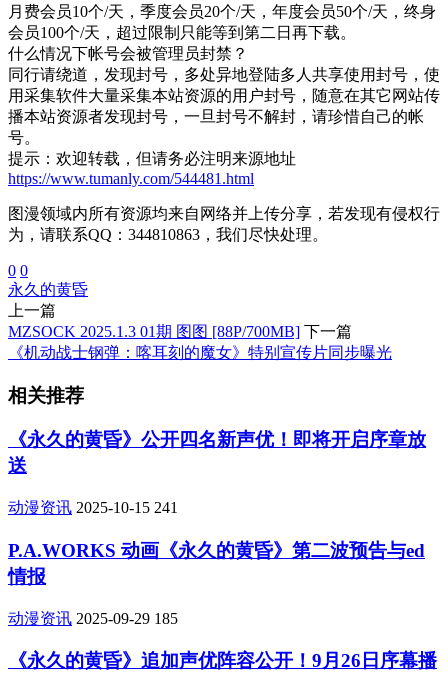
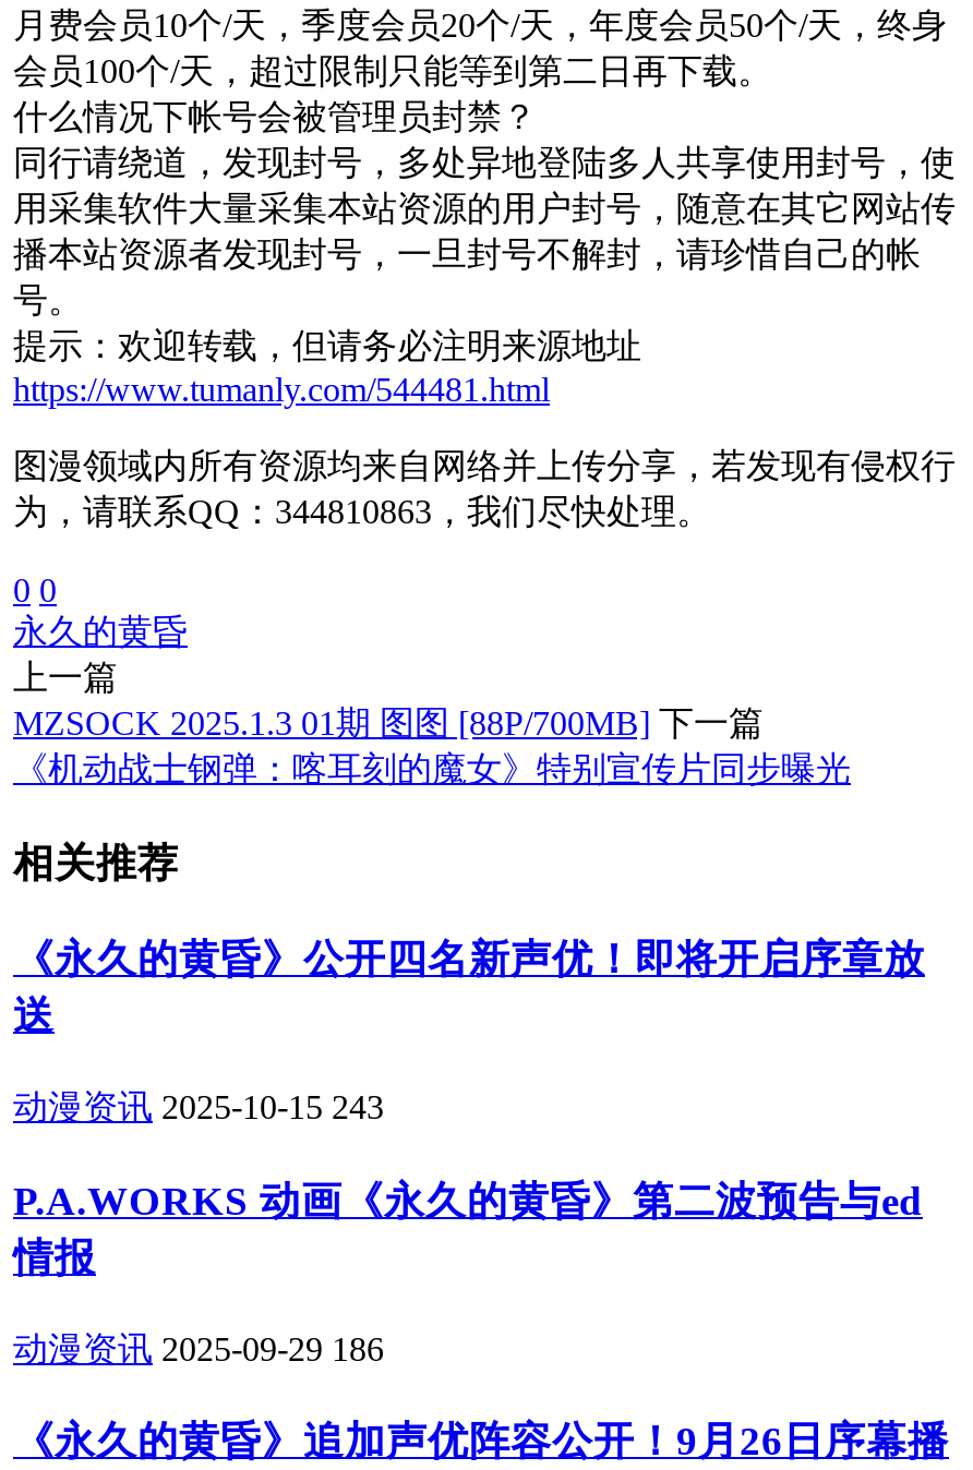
[8,499,178,516] 动漫资讯 2025-10-15 241 -> [13,1089,384,1126] 动漫资讯 2025-10-15 243
[8,610,178,627] 动漫资讯 2025-09-29 185 -> [13,1330,384,1367] 动漫资讯 2025-09-29 186

